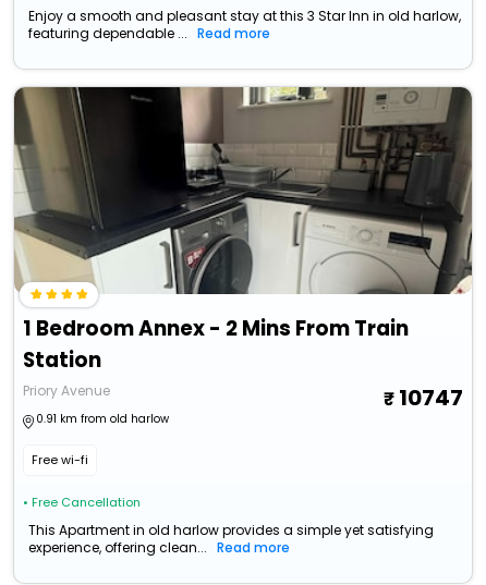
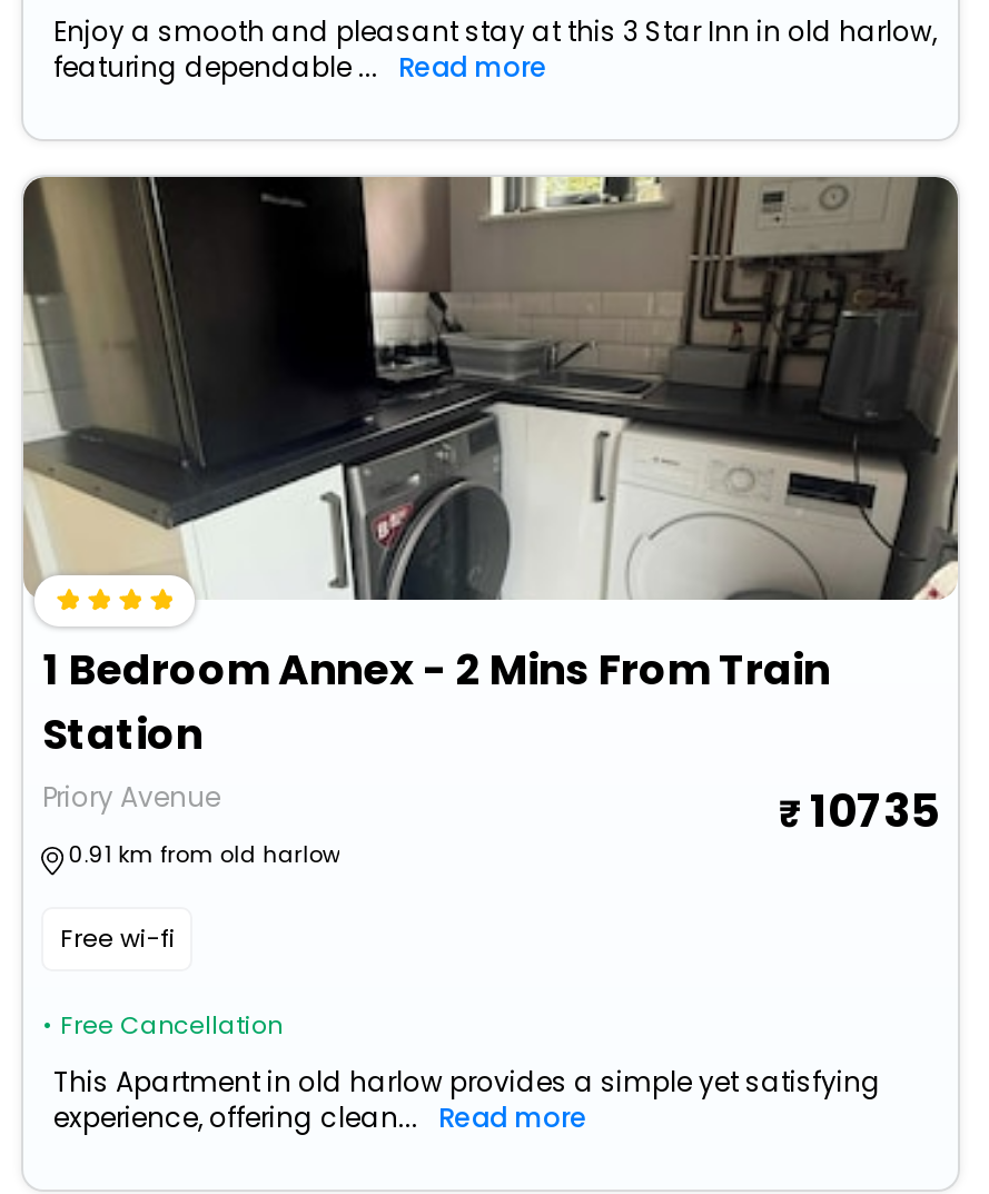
[398,383,463,413] 10747 -> [810,781,939,843] 10735

